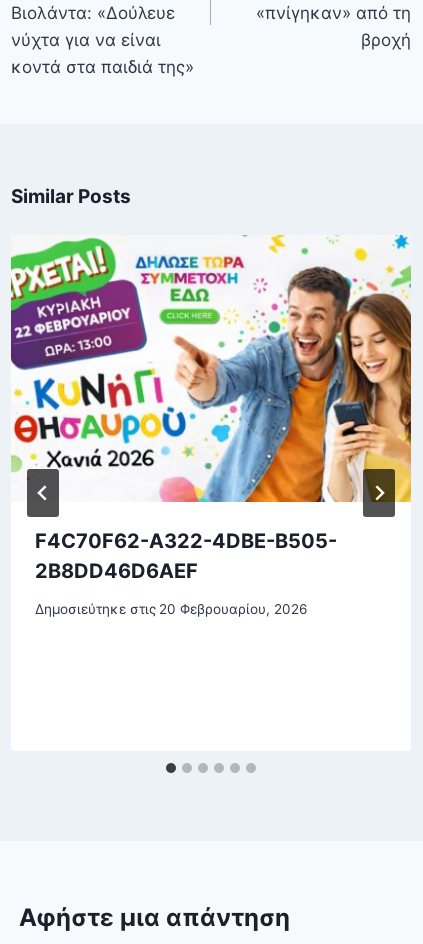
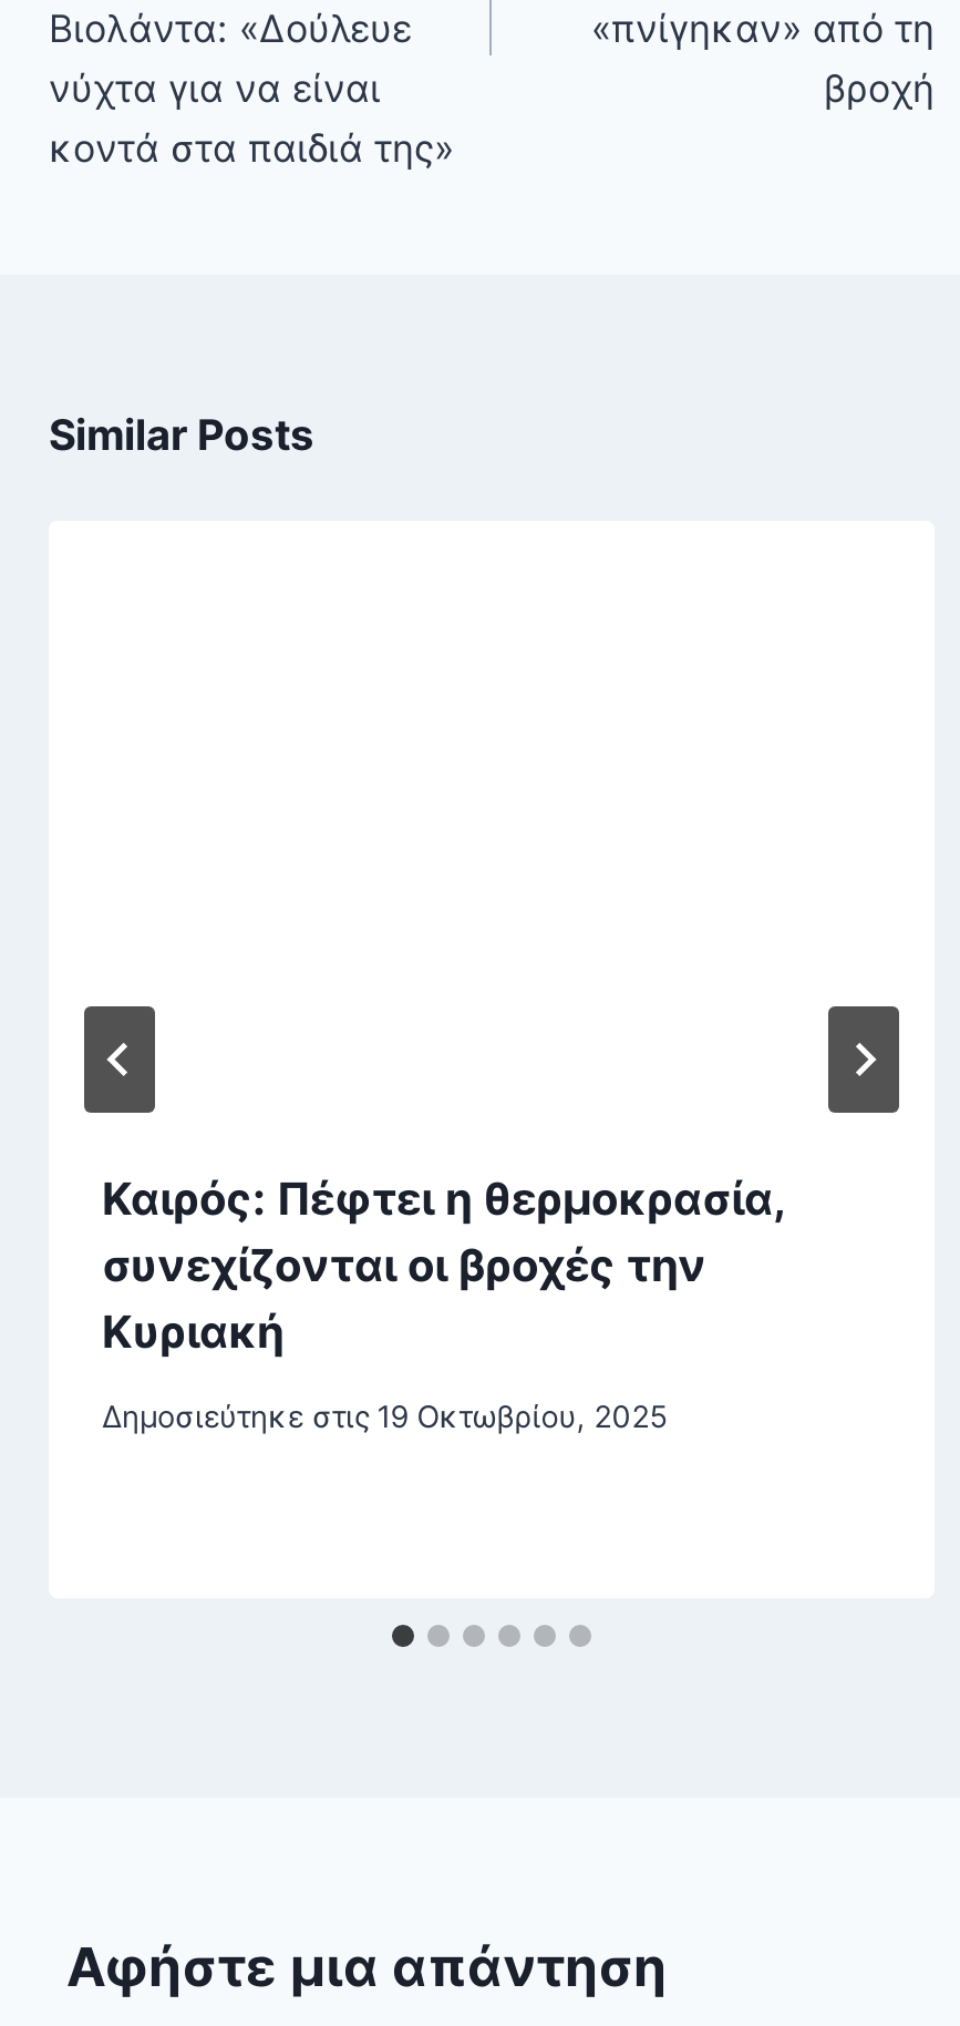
[10,234,412,518] [image] -> none
[35,529,337,583] F4C70F62-A322-4DBE-B505- | 2B8DD46D6AEF -> [102,1172,784,1358] Καιρός: Πέφτει η θερμοκρασία, | συνεχίζονται οι βροχές την | Κυριακή
[35,601,307,617] Δημοσιεύτηκε στις 20 Φεβρουαρίου, 2026 -> [102,1400,667,1435] Δημοσιεύτηκε στις 19 Οκτωβρίου, 2025

